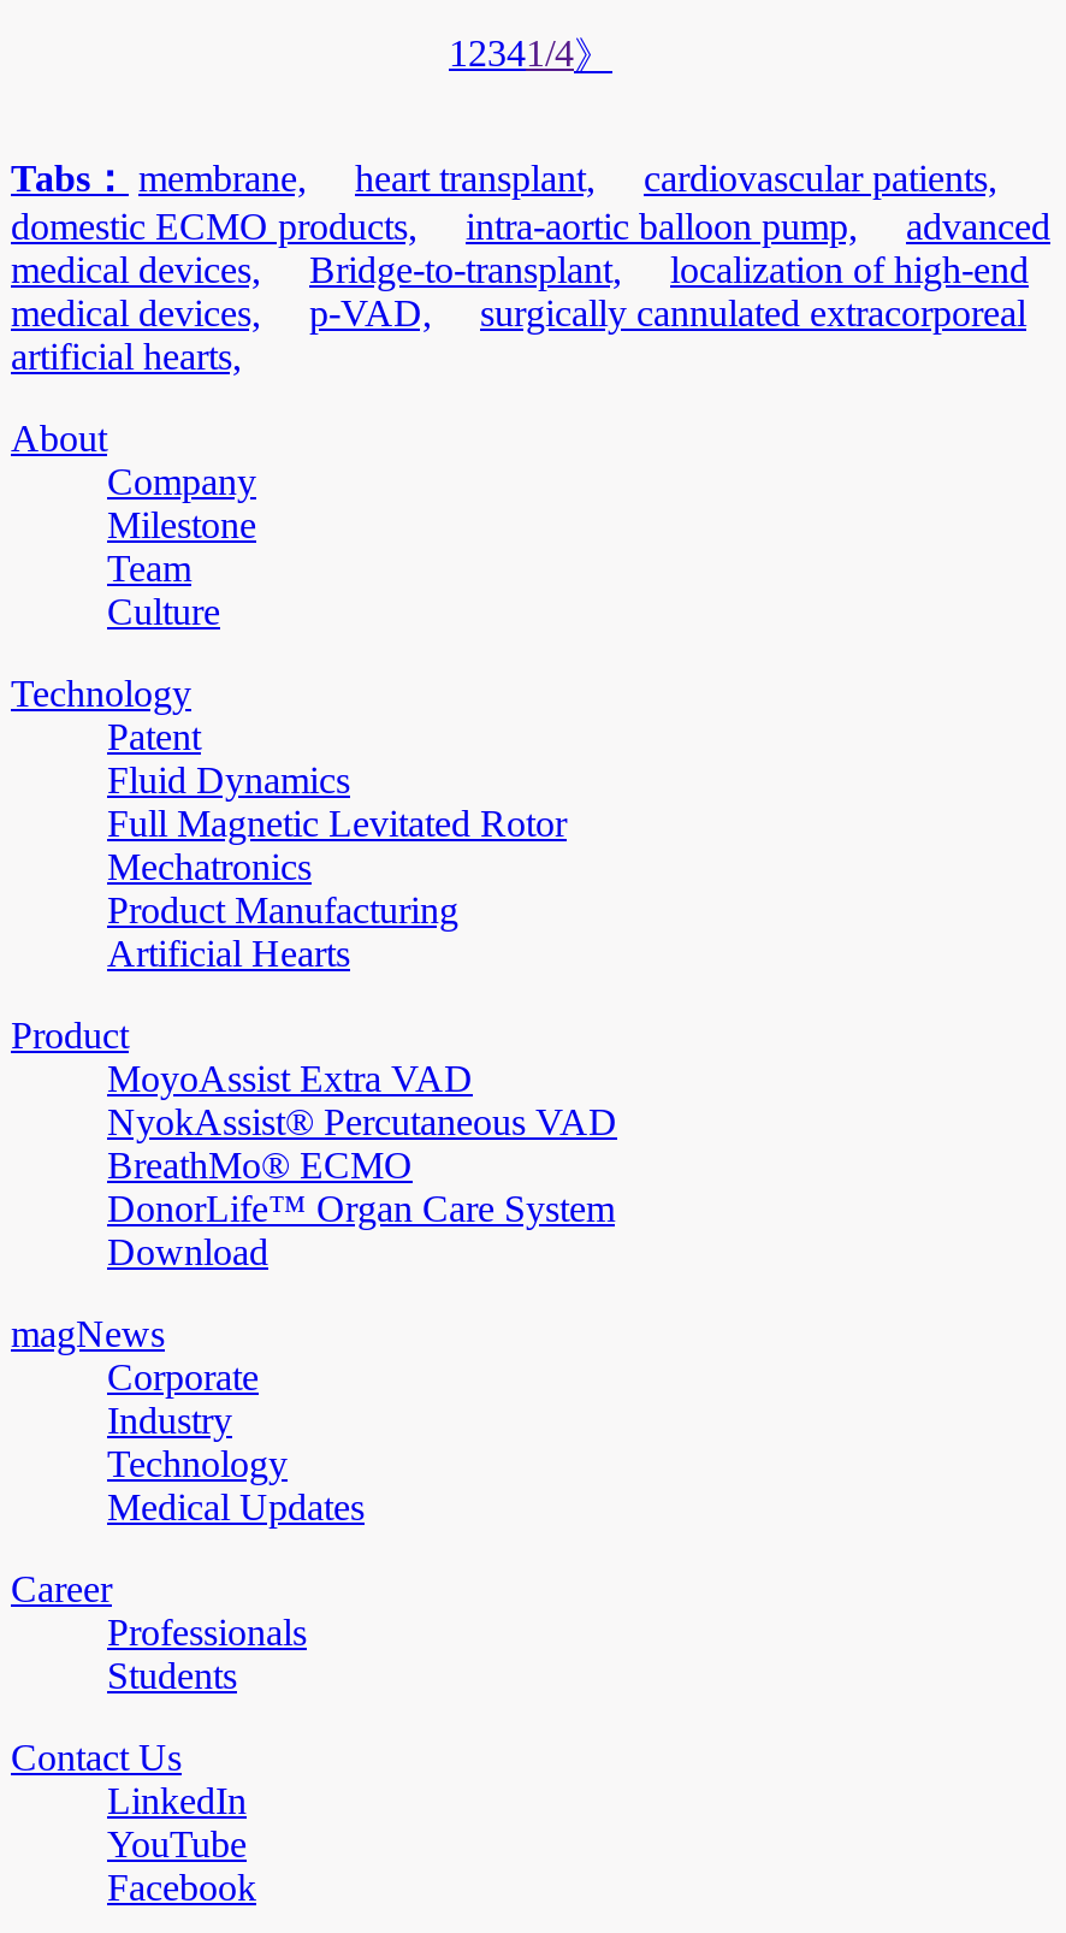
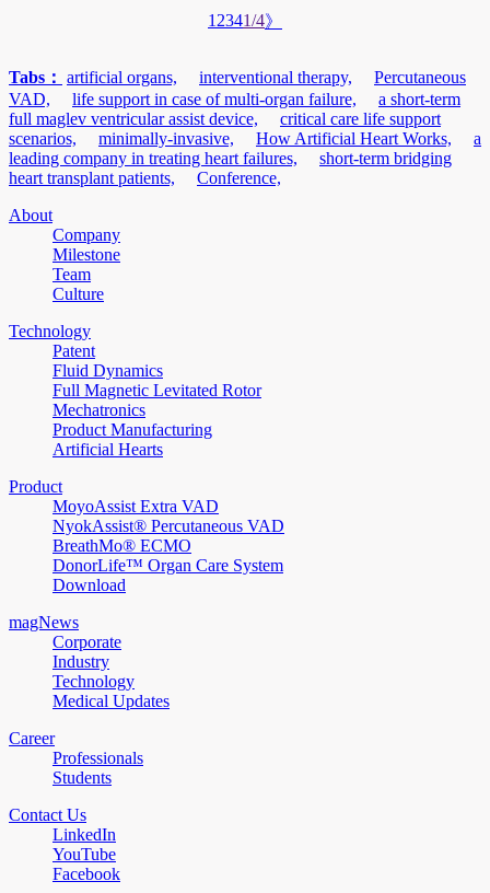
[11,157,1050,376] Tabs： membrane, | heart transplant, | cardiovascular patients, | domestic ECMO products, | intra-aortic balloon pump, | advanced | medical devices, | Bridge-to-transplant, | localization of high-end | medical devices, | p-VAD, | surgically cannulated extracorporeal | artificial hearts, -> [9,68,481,187] Tabs： artificial organs, | interventional therapy, | Percutaneous | VAD, | life support in case of multi-organ failure, | a short-term | full maglev ventricular assist device, | critical care life support | scenarios, | minimally-invasive, | How Artificial Heart Works, | a | leading company in treating heart failures, | short-term bridging | heart transplant patients, | Conference,

